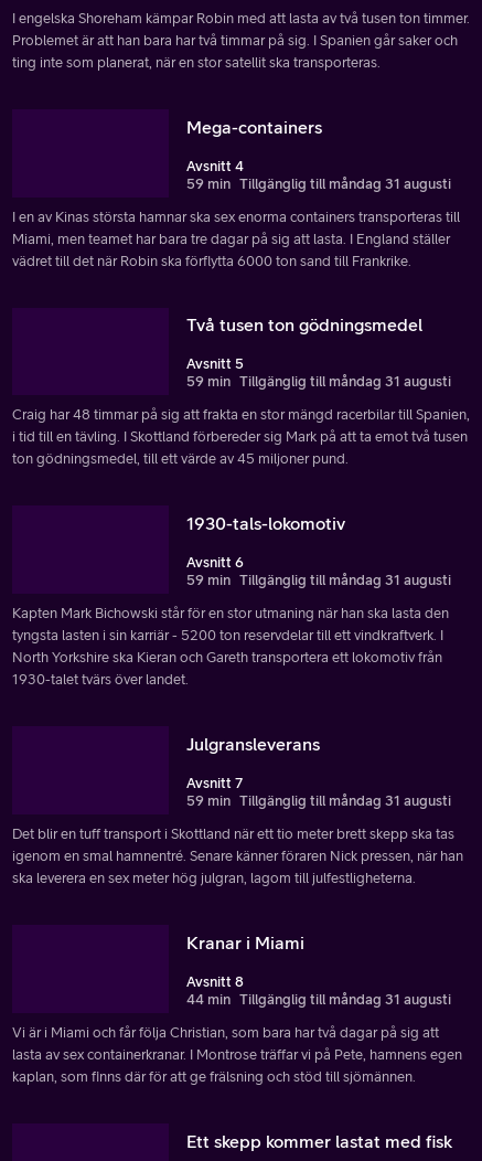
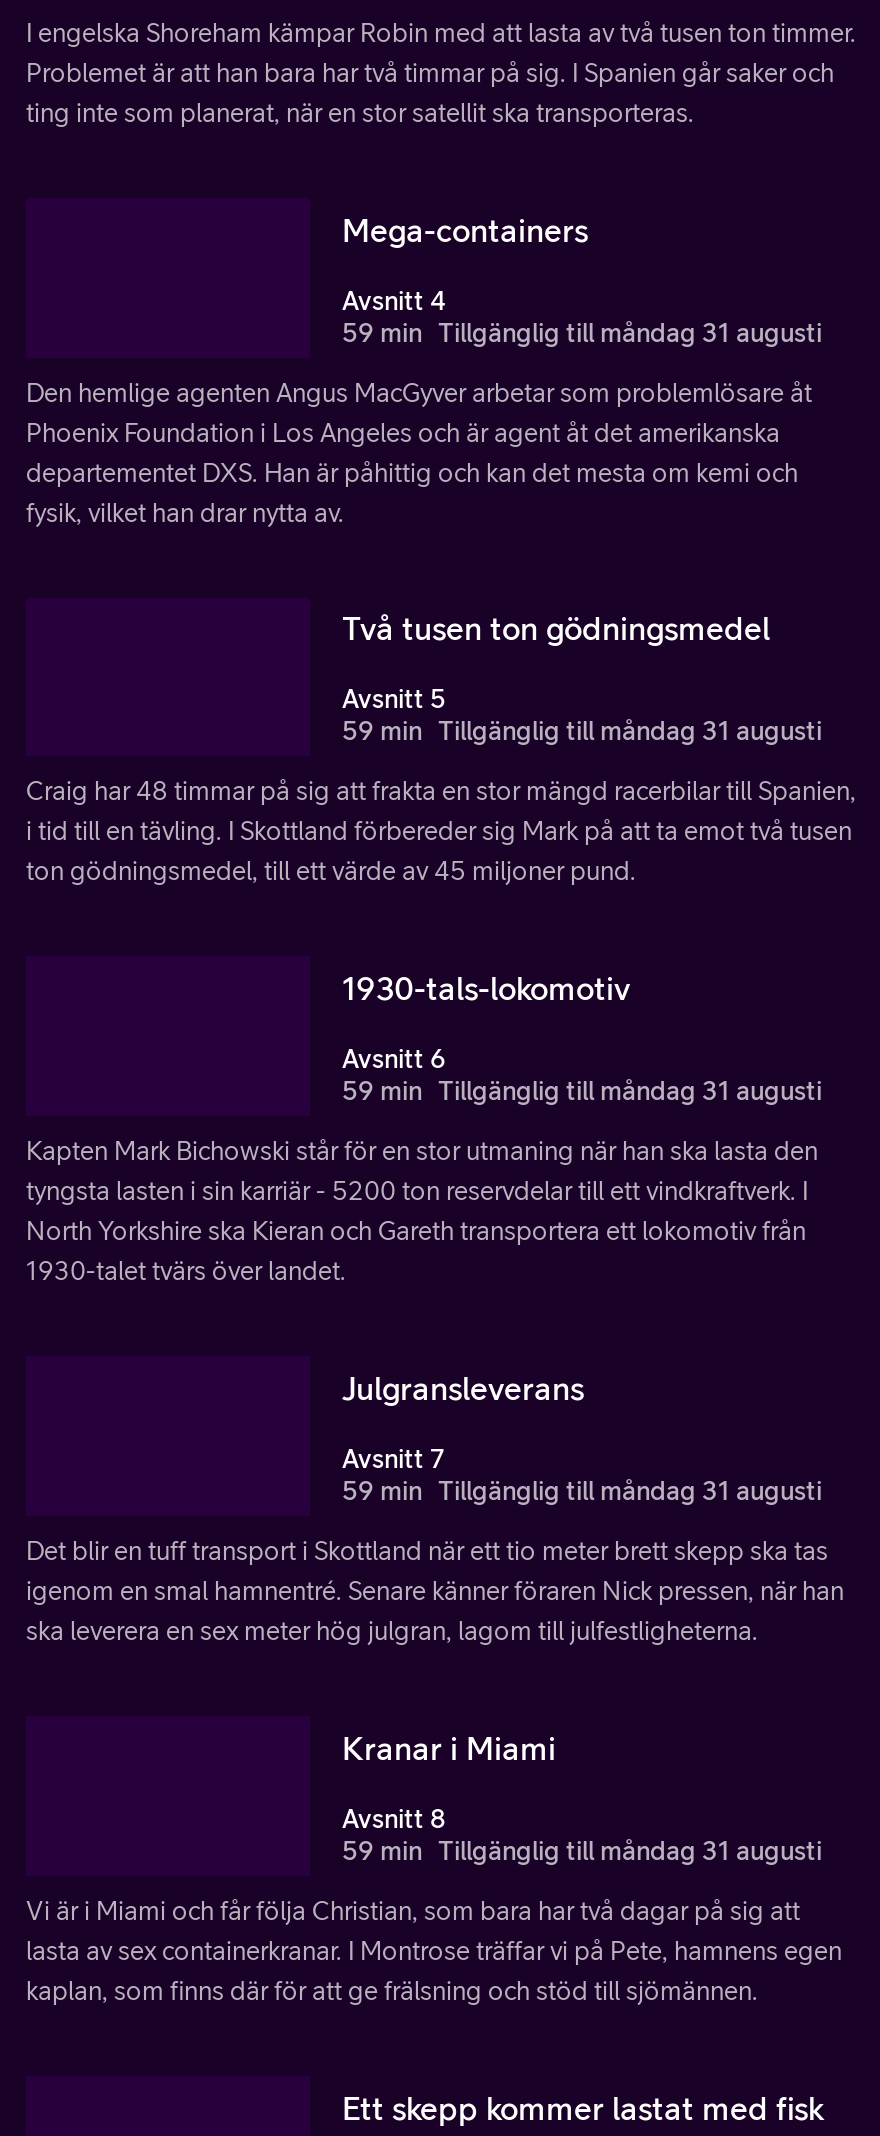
[12,208,460,269] I en av Kinas största hamnar ska sex enorma containers transporteras till | Miami, men teamet har bara tre dagar på sig att lasta. I England ställer | vädret till det när Robin ska förflytta 6000 ton sand till Frankrike. -> [26,377,812,527] Den hemlige agenten Angus MacGyver arbetar som problemlösare åt | Phoenix Foundation i Los Angeles och är agent åt det amerikanska | departementet DXS. Han är påhittig och kan det mesta om kemi och | fysik, vilket han drar nytta av.
[186,991,451,1008] 44 min Tillgänglig till måndag 31 augusti -> [342,1836,822,1866] 59 min Tillgänglig till måndag 31 augusti

